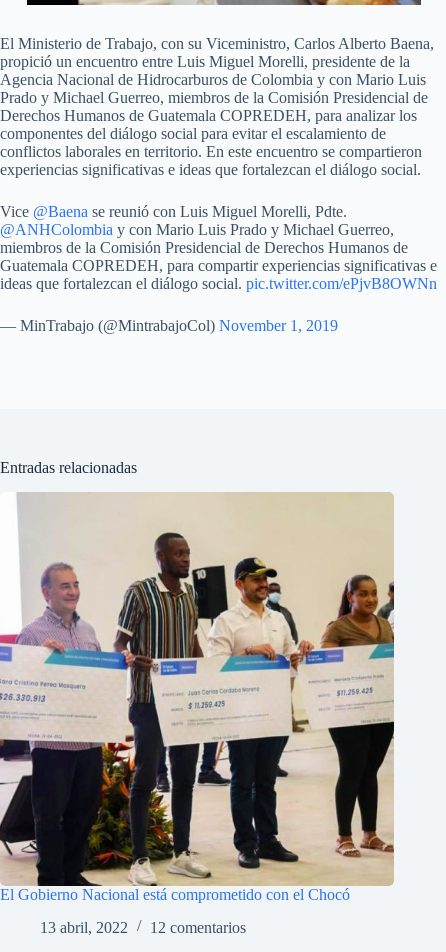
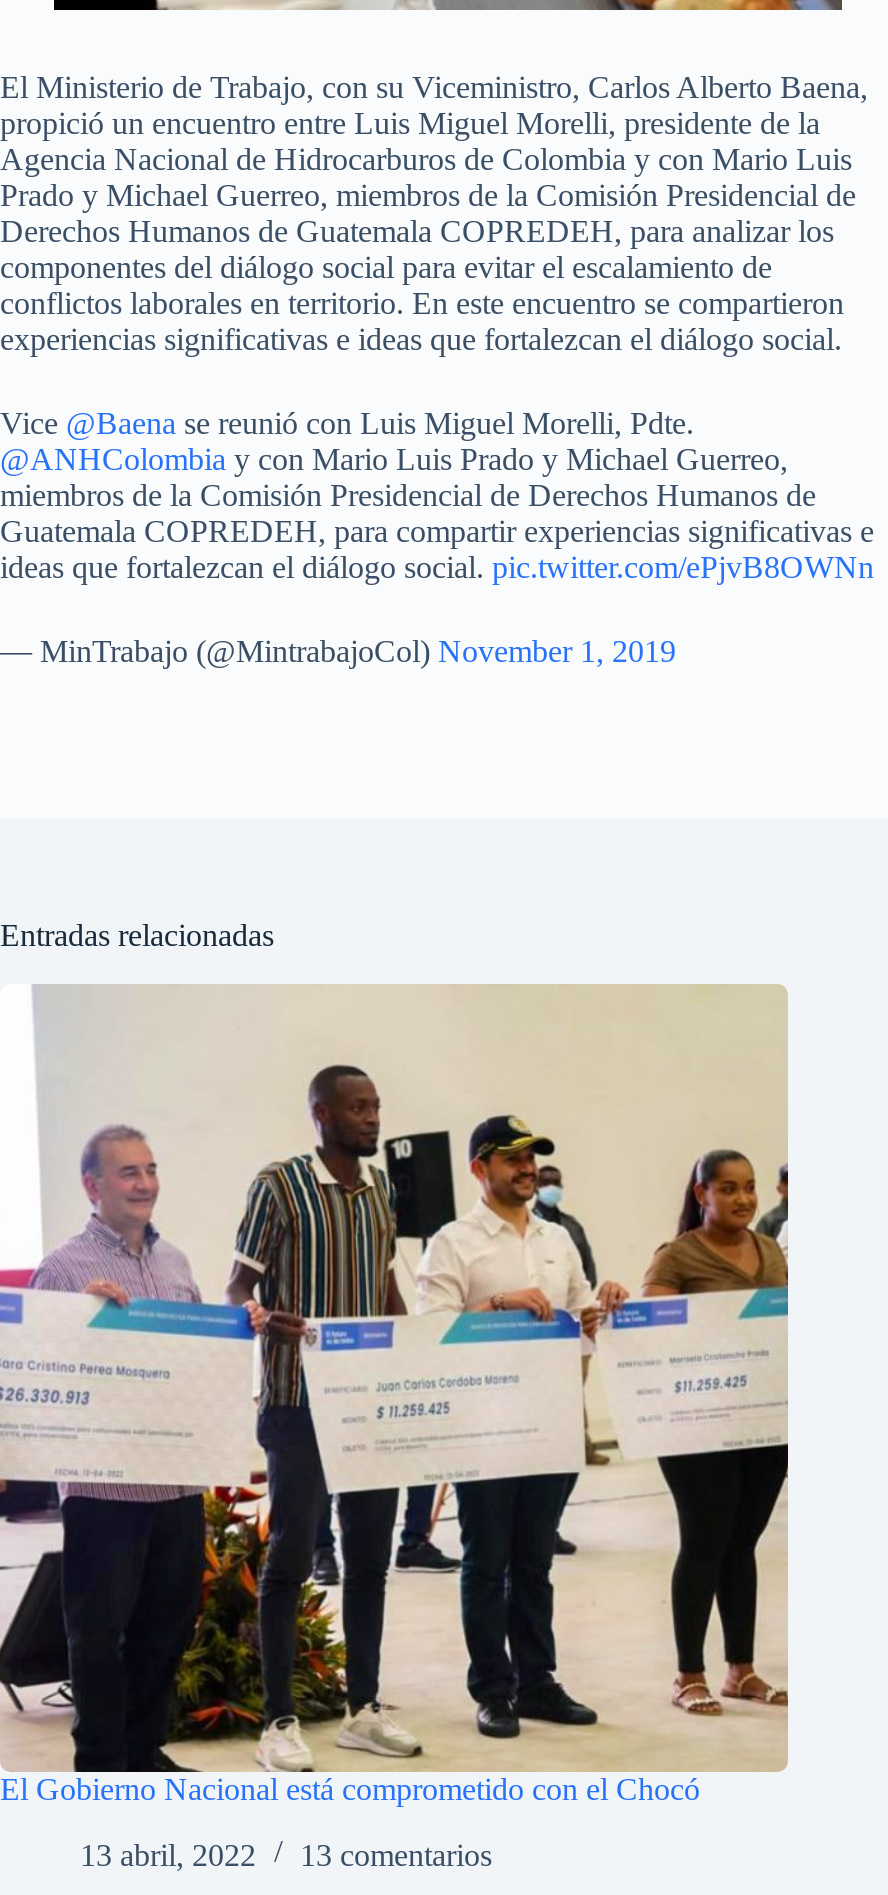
[40,919,246,936] 13 abril, 2022 12 comentarios -> [80,1838,492,1872] 13 abril, 2022 13 comentarios

